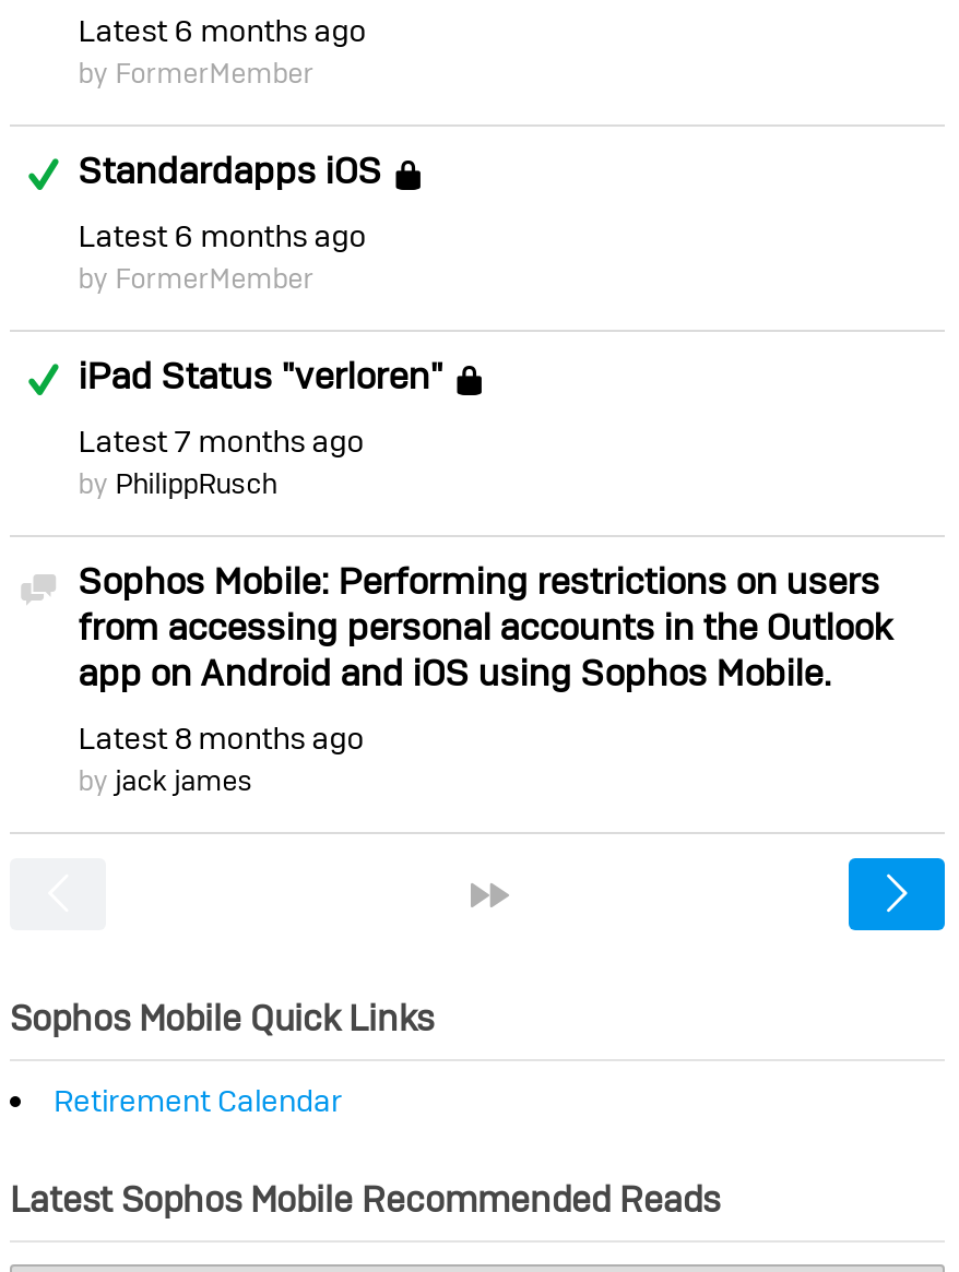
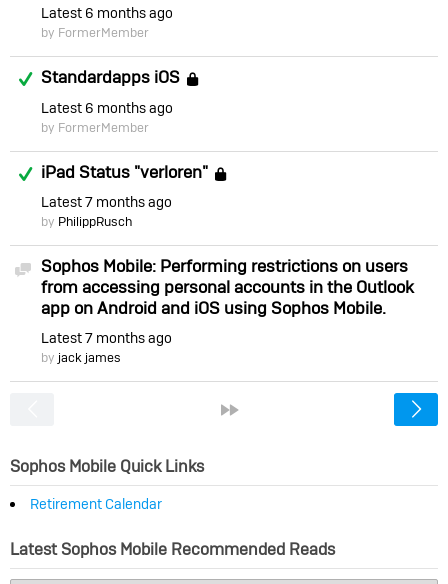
[78,718,364,757] Latest 8 months ago -> [41,329,172,347] Latest 7 months ago

